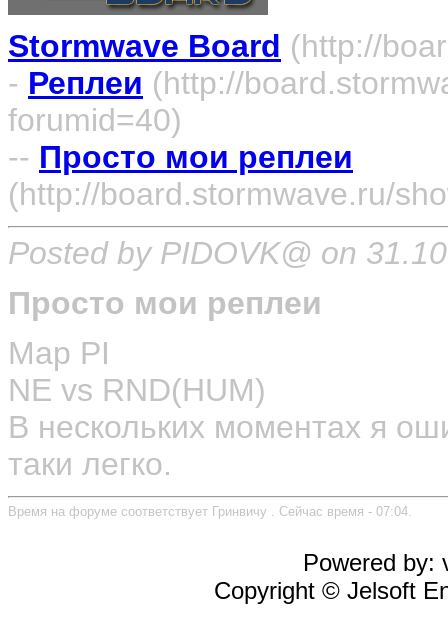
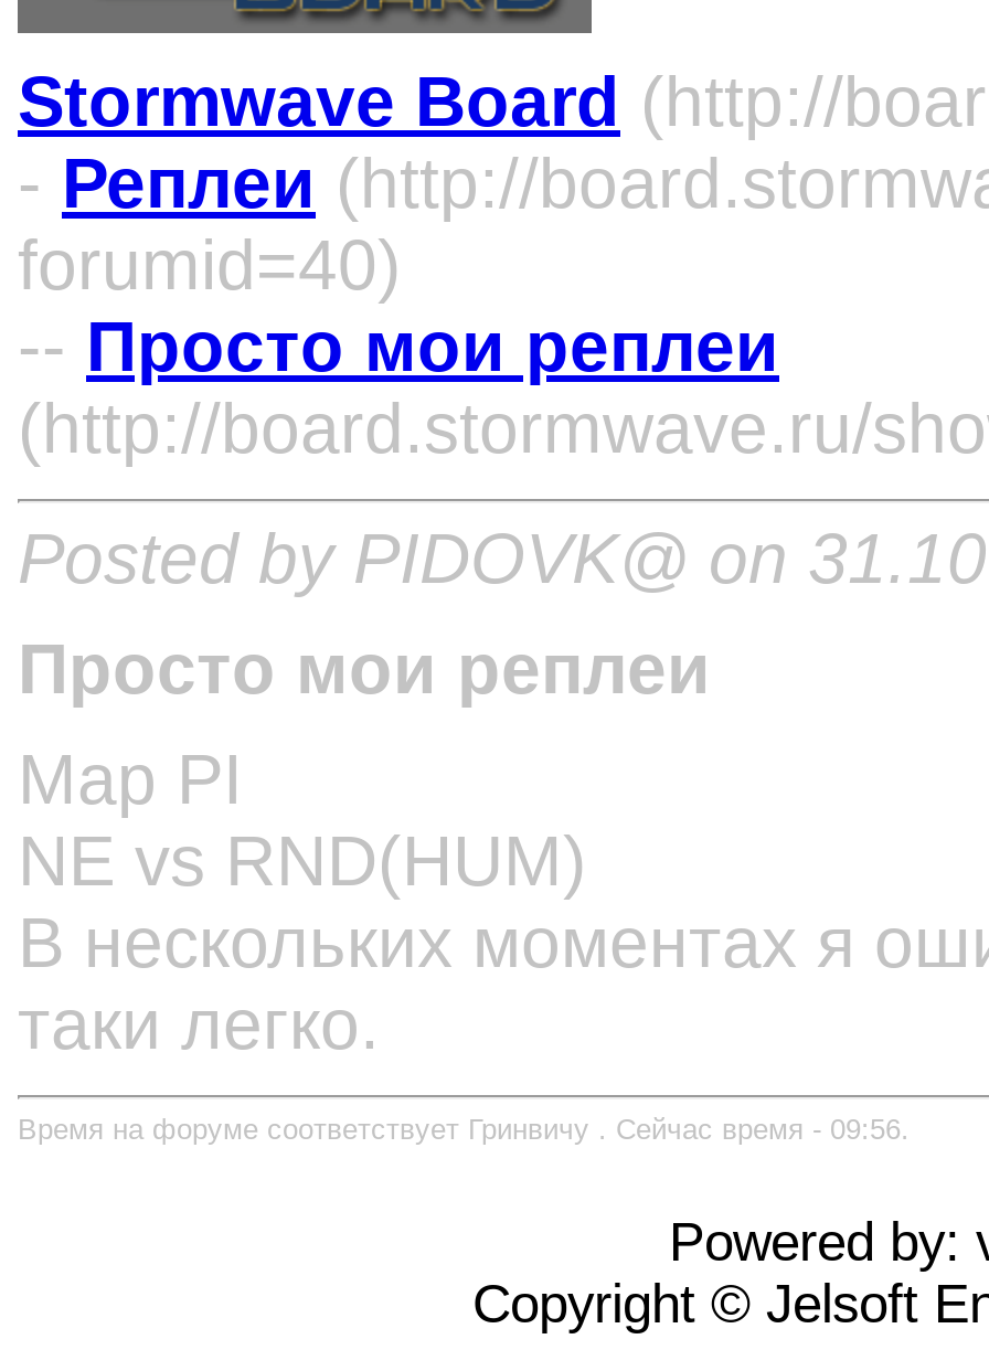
[8,504,412,519] Время на форуме соответствует Гринвичу . Сейчас время - 07:04. -> [18,1113,910,1146] Время на форуме соответствует Гринвичу . Сейчас время - 09:56.

